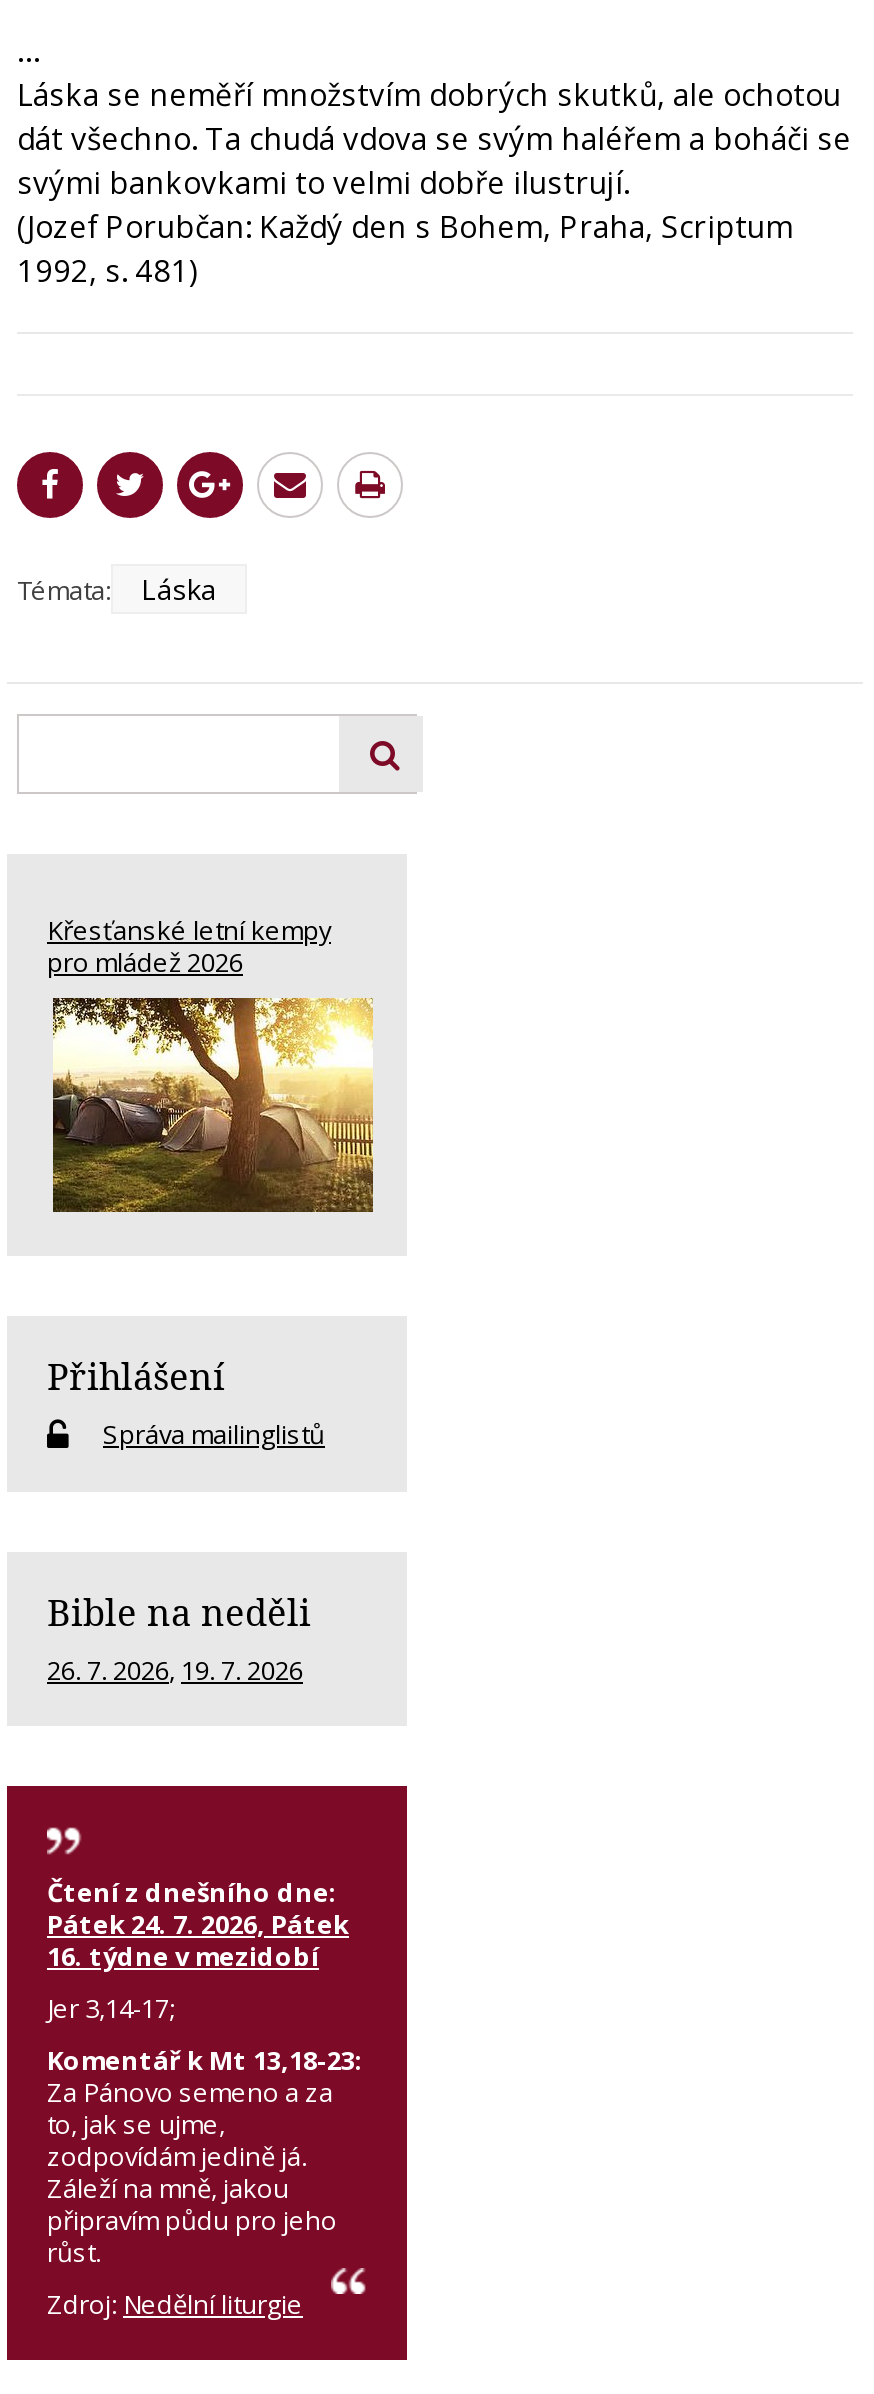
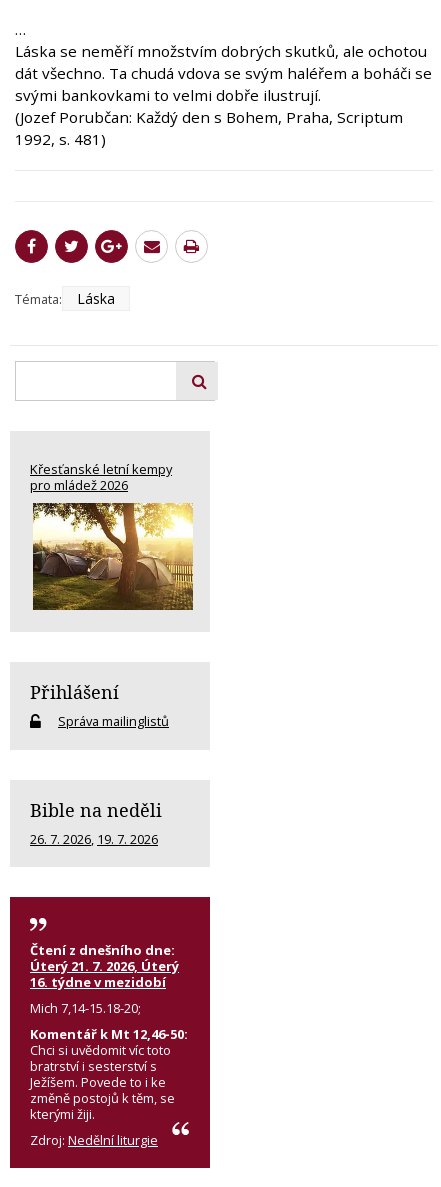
[47,1906,349,1942] Pátek 24. 7. 2026, Pátek -> [30,957,179,975] Úterý 21. 7. 2026, Úterý
[47,1990,363,2270] Jer 3,14-17; | Komentář k Mt 13,18-23: | Za Pánovo semeno a za | to, jak se ujme, | zodpovídám jedině já. | Záleží na mně, jakou | připravím půdu pro jeho | růst. -> [30,999,188,1123] Mich 7,14-15.18-20; | Komentář k Mt 12,46-50: | Chci si uvědomit víc toto | bratrství i sesterství s | Ježíšem. Povede to i ke | změně postojů k těm, se | kterými žiji.

